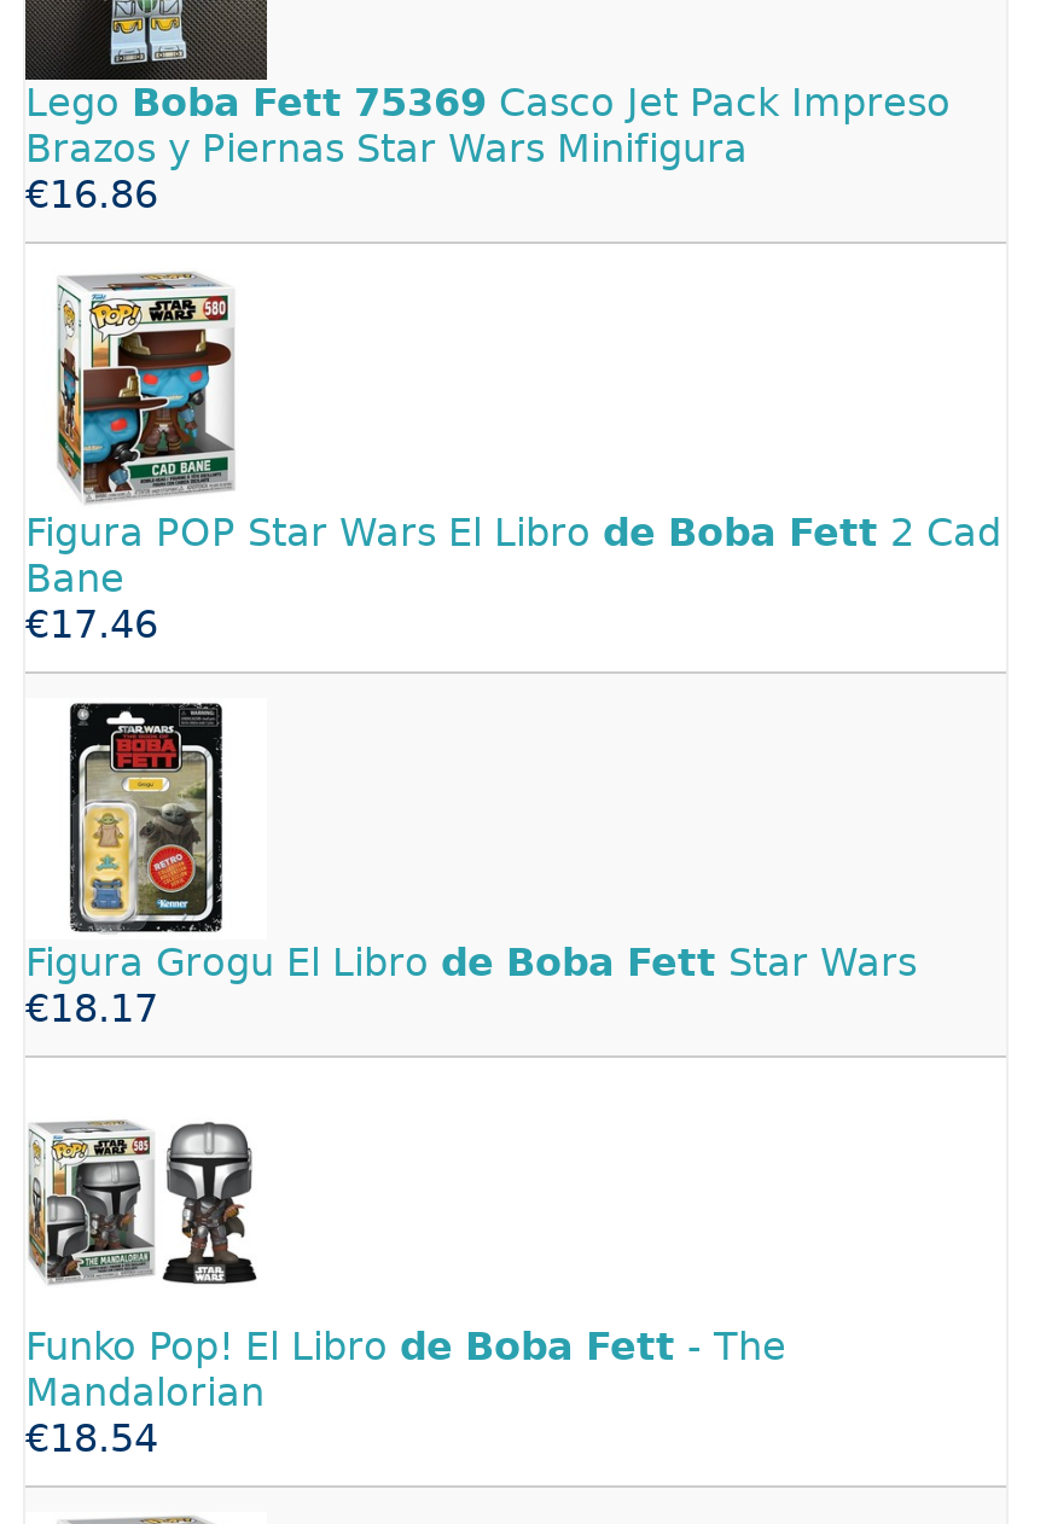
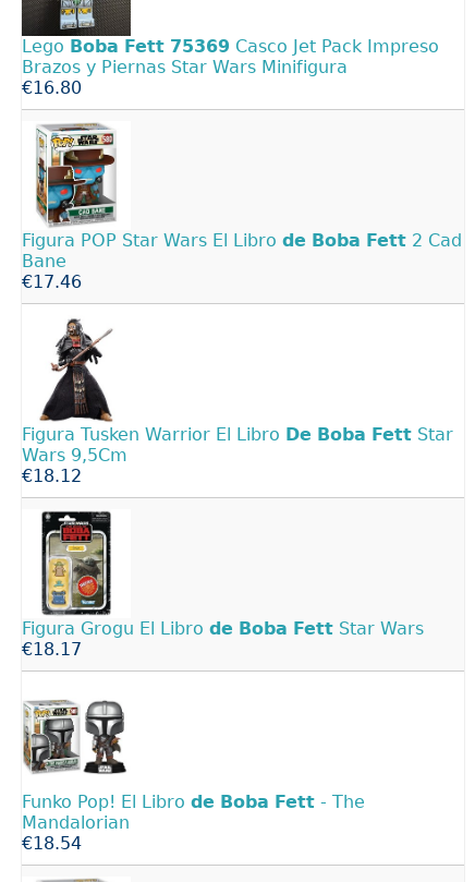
[25,171,158,217] €16.86 -> [22,77,82,98] €16.80
none -> [22,317,453,486] [image] | Figura Tusken Warrior El Libro De Boba Fett Star | Wars 9,5Cm | €18.12

